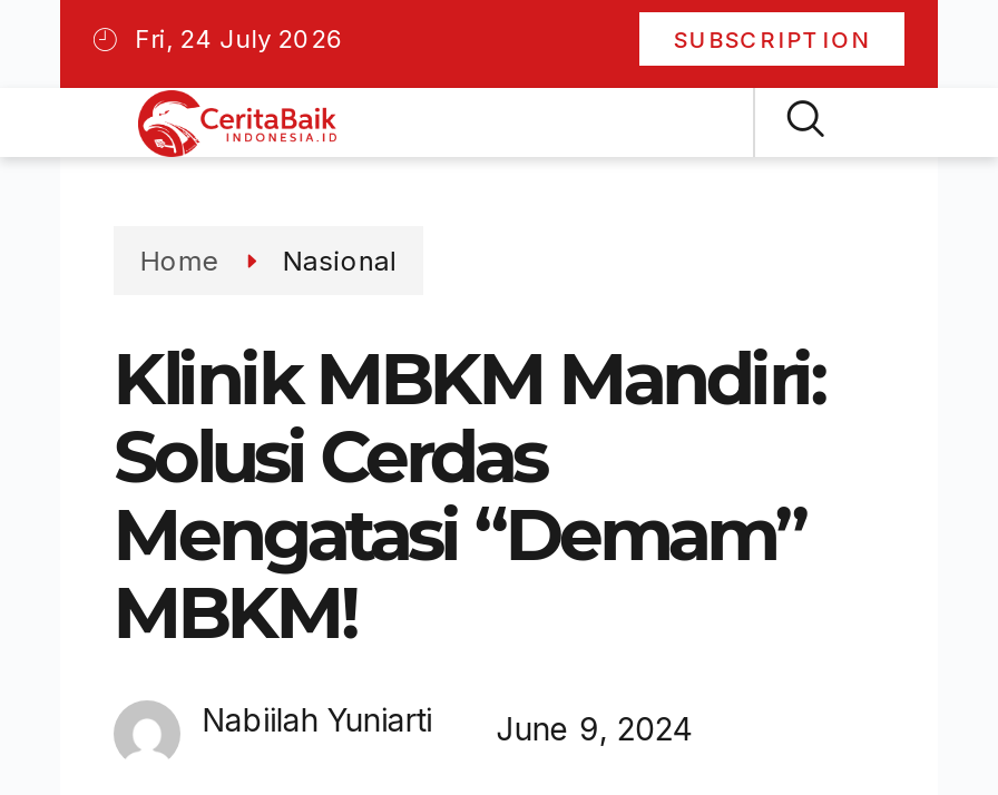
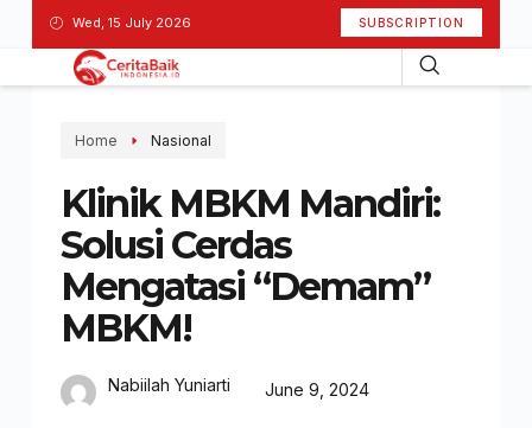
[135,22,344,53] Fri, 24 July 2026 -> [72,14,191,30] Wed, 15 July 2026

